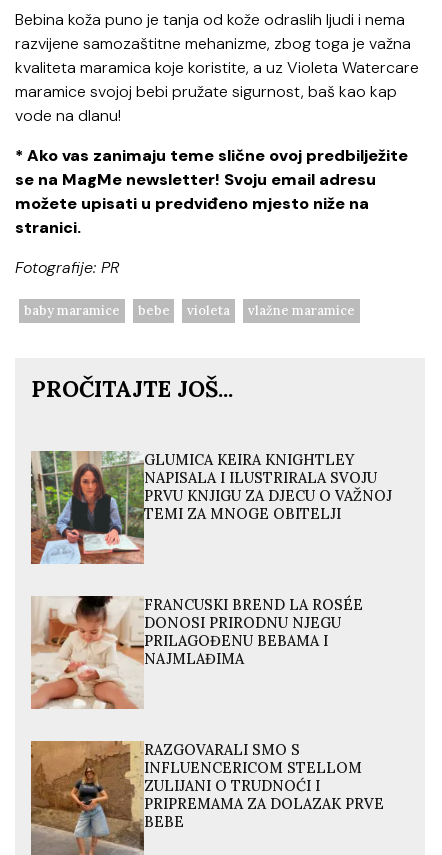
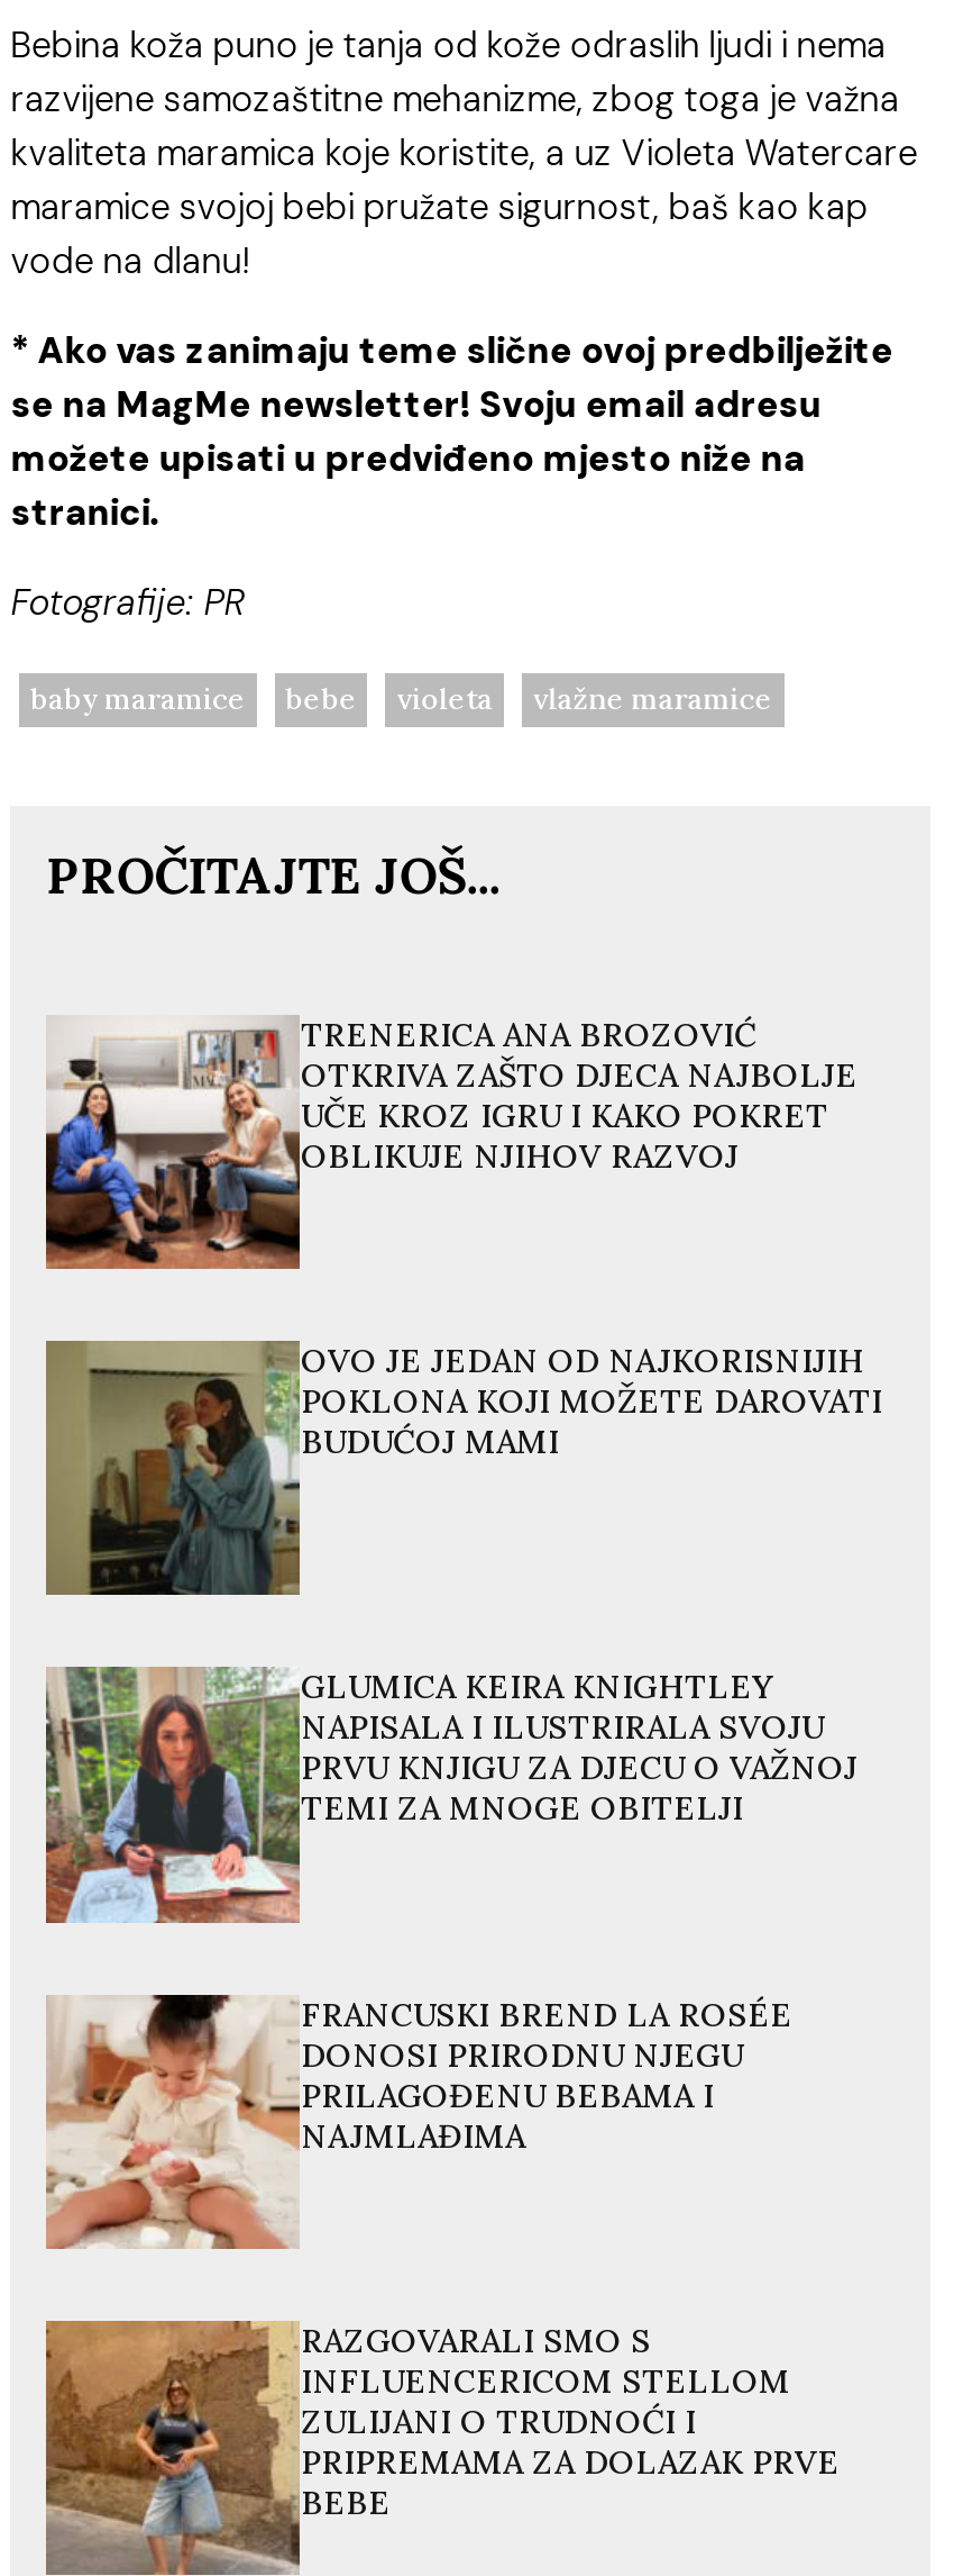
none -> [44,1014,857,1271] [image] | TRENERICA ANA BROZOVIĆ | OTKRIVA ZAŠTO DJECA NAJBOLJE | UČE KROZ IGRU I KAKO POKRET | OBLIKUJE NJIHOV RAZVOJ
none -> [46,1339,882,1597] [image] | OVO JE JEDAN OD NAJKORISNIJIH | POKLONA KOJI MOŽETE DAROVATI | BUDUĆOJ MAMI

